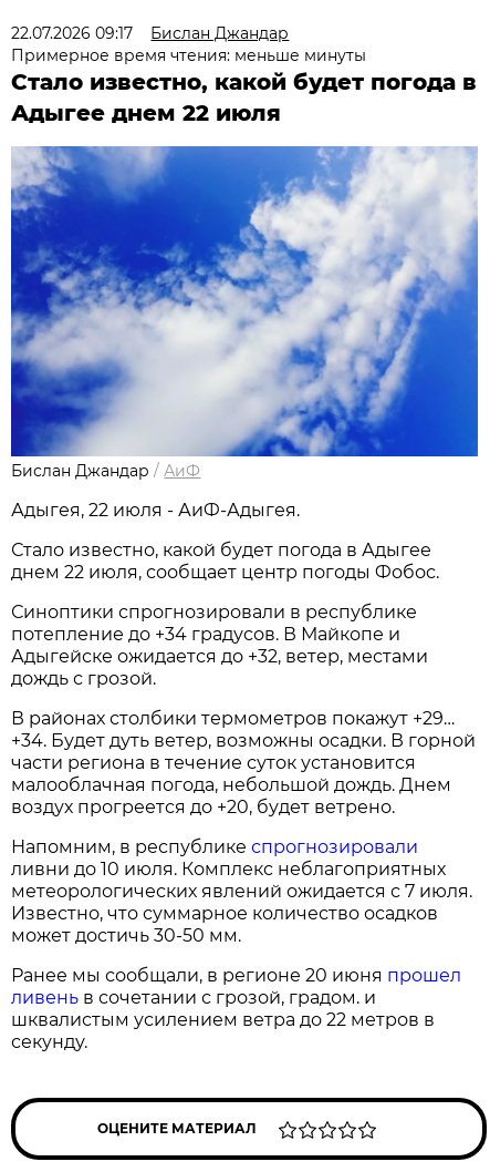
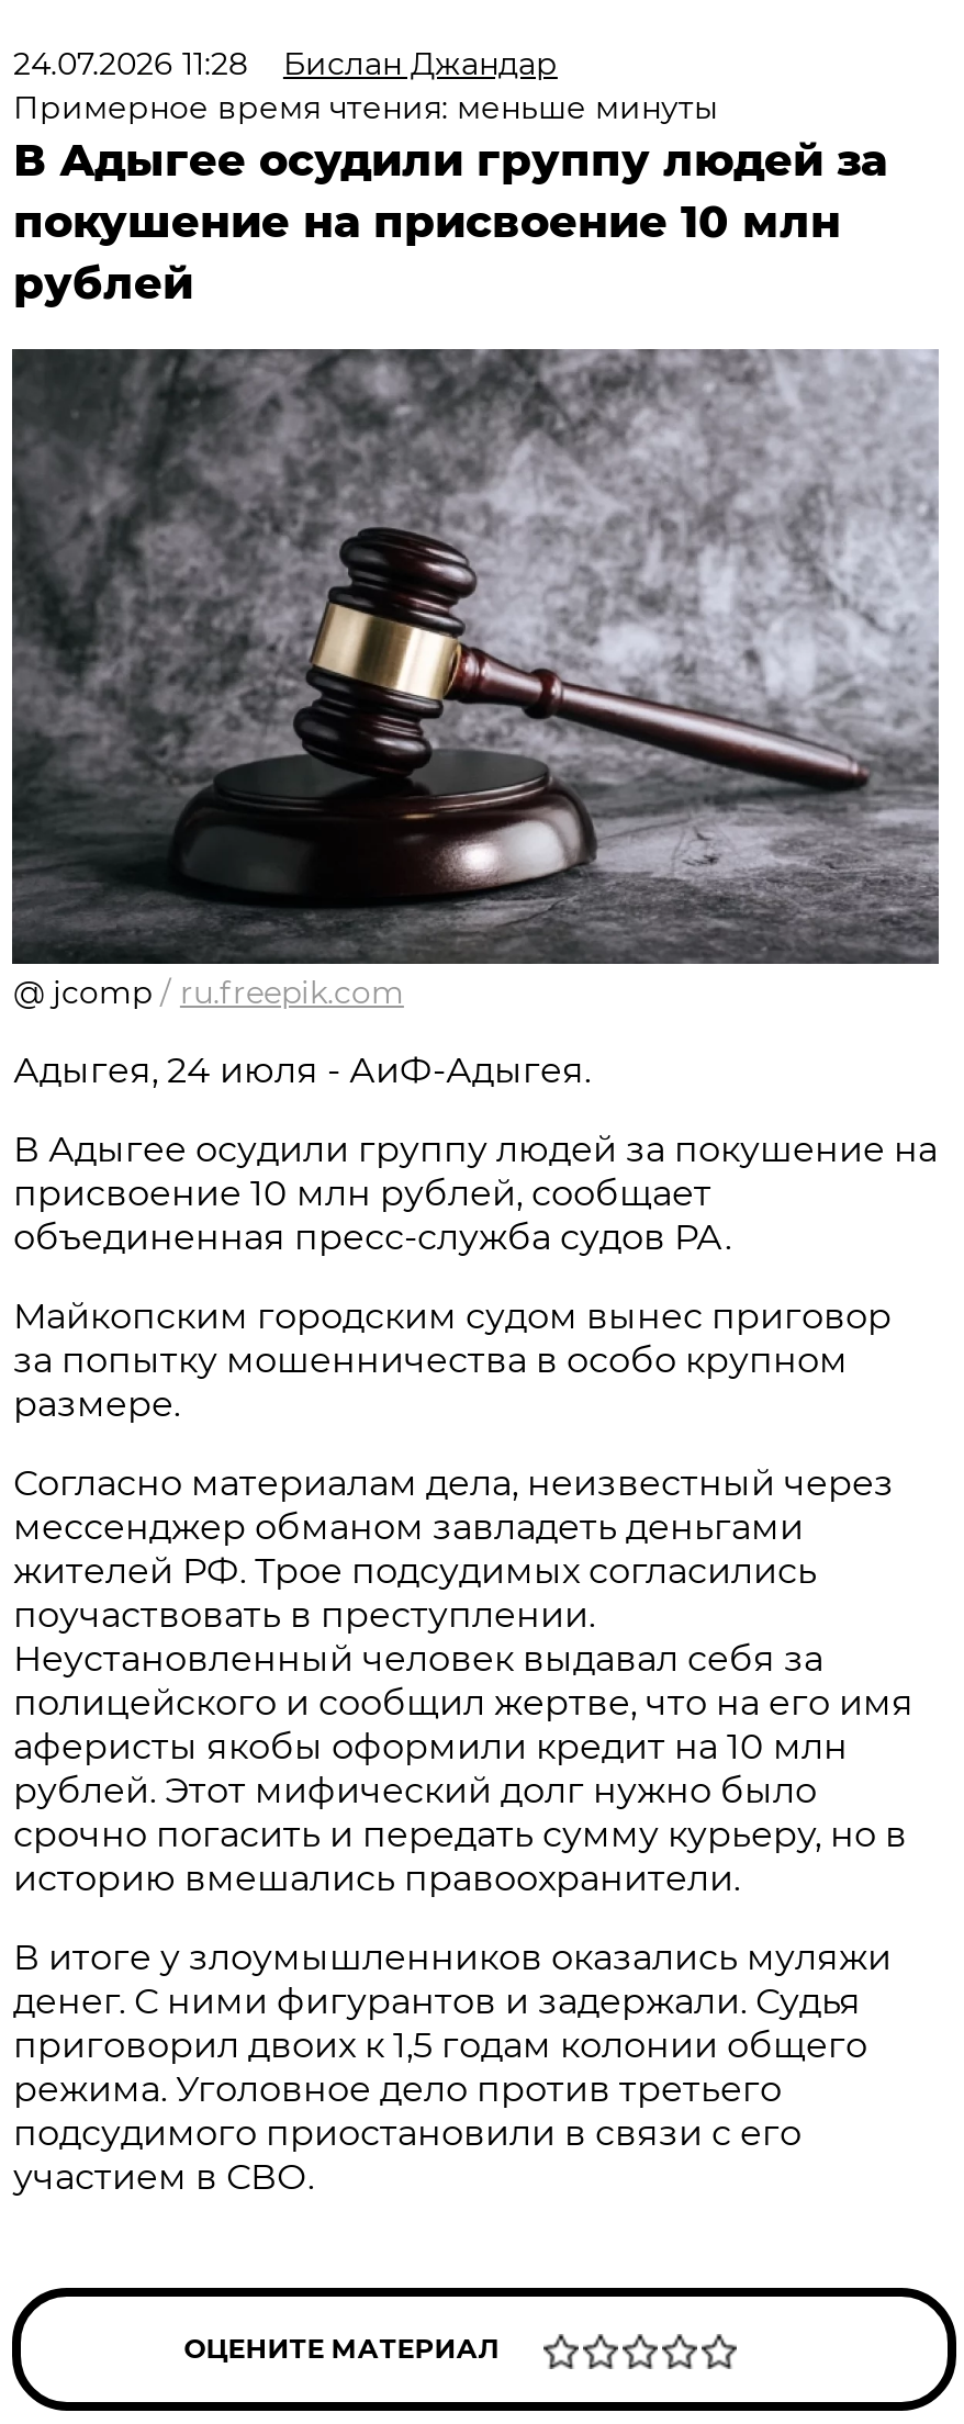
[12,23,289,43] 22.07.2026 09:17 Бислан Джандар -> [13,44,558,83] 24.07.2026 11:28 Бислан Джандар
[12,69,477,126] Стало известно, какой будет погода в | Адыгее днем 22 июля -> [13,134,887,310] В Адыгее осудили группу людей за | покушение на присвоение 10 млн | рублей
[10,145,479,1052] [image] | Бислан Джандар / АиФ | Адыгея, 22 июля - АиФ-Адыгея. | Стало известно, какой будет погода в Адыгее | днем 22 июля, сообщает центр погоды Фобос. | Синоптики спрогнозировали в республике | потепление до +34 градусов. В Майкопе и | Адыгейске ожидается до +32, ветер, местами | дождь с грозой. | В районах столбики термометров покажут +29… | +34. Будет дуть ветер, возможны осадки. В горной | части региона в течение суток установится | малооблачная погода, небольшой дождь. Днем | воздух прогреется до +20, будет ветрено. | Напомним, в республике спрогнозировали | ливни до 10 июля. Комплекс неблагоприятных | метеорологических явлений ожидается с 7 июля. | Известно, что суммарное количество осадков | может достичь 30-50 мм. | Ранее мы сообщали, в регионе 20 июня прошел | ливень в сочетании с грозой, градом. и | шквалистым усилением ветра до 22 метров в | секунду. -> [10,347,941,2198] [image] | @ jcomp / ru.freepik.com | Адыгея, 24 июля - АиФ-Адыгея. | В Адыгее осудили группу людей за покушение на | присвоение 10 млн рублей, сообщает | объединенная пресс-служба судов РА. | Майкопским городским судом вынес приговор | за попытку мошенничества в особо крупном | размере. | Согласно материалам дела, неизвестный через | мессенджер обманом завладеть деньгами | жителей РФ. Трое подсудимых согласились | поучаствовать в преступлении. | Неустановленный человек выдавал себя за | полицейского и сообщил жертве, что на его имя | аферисты якобы оформили кредит на 10 млн | рублей. Этот мифический долг нужно было | срочно погасить и передать сумму курьеру, но в | историю вмешались правоохранители. | В итоге у злоумышленников оказались муляжи | денег. С ними фигурантов и задержали. Судья | приговорил двоих к 1,5 годам колонии общего | режима. Уголовное дело против третьего | подсудимого приостановили в связи с его | участием в СВО.

